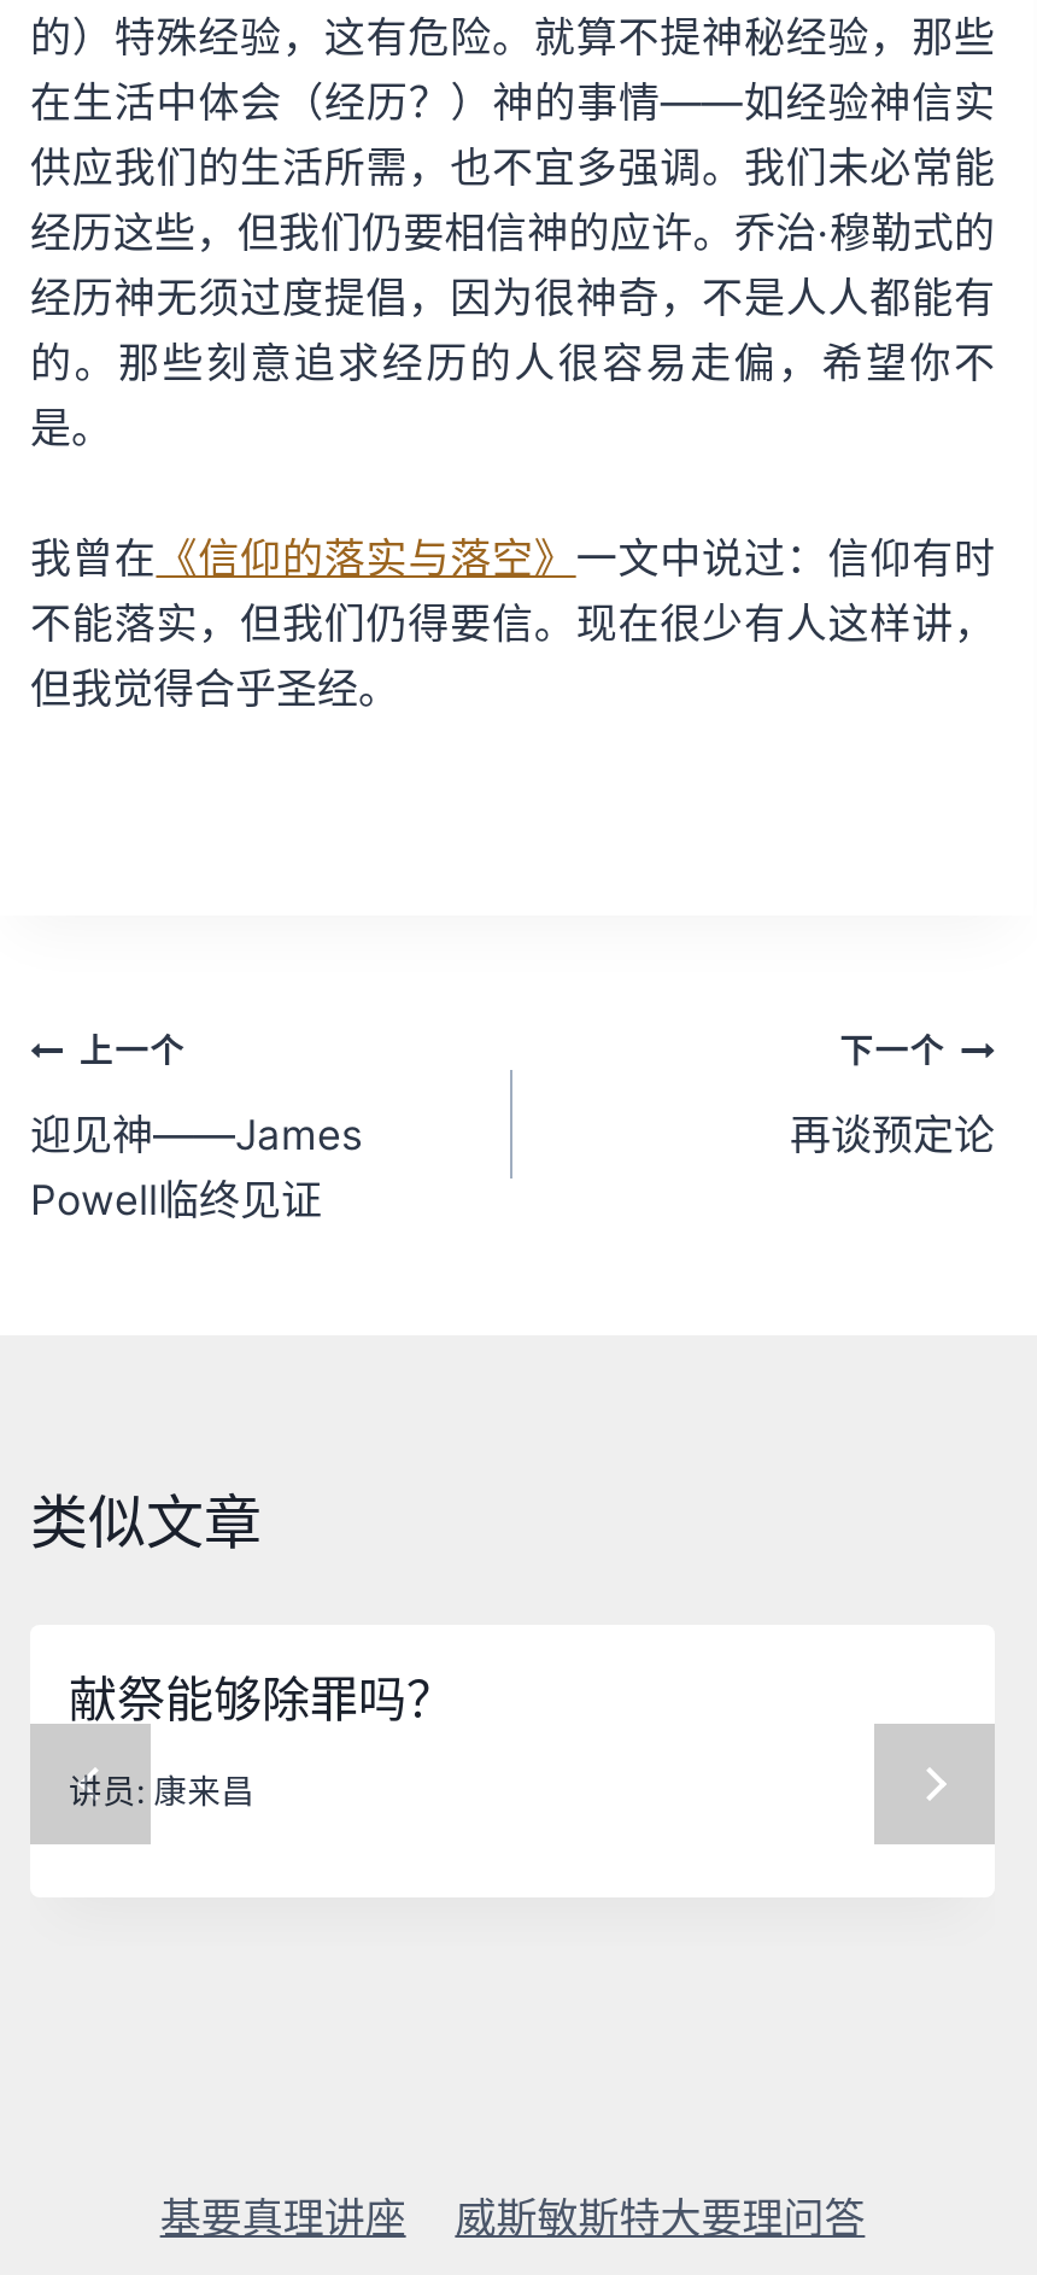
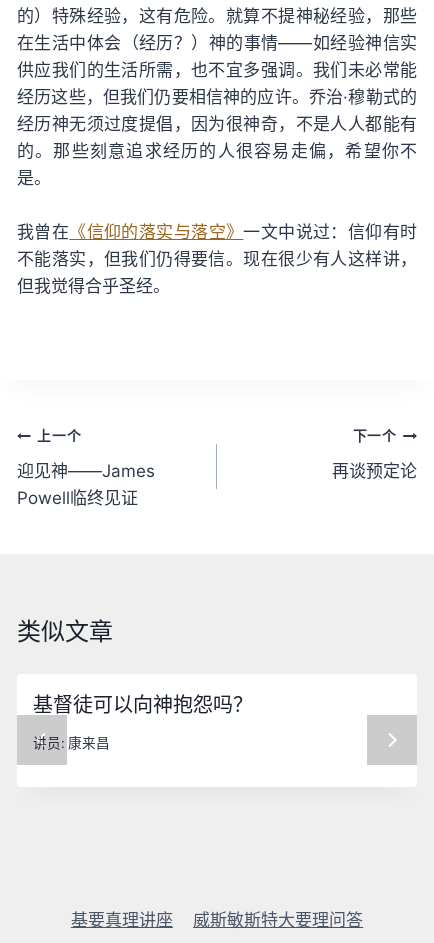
[69,1670,455,1728] 献祭能够除罪吗？ -> [33,693,253,717] 基督徒可以向神抱怨吗？

